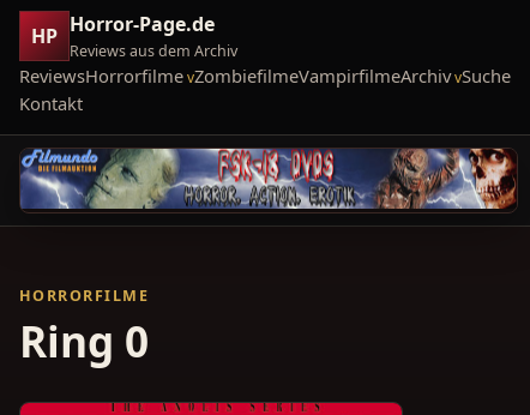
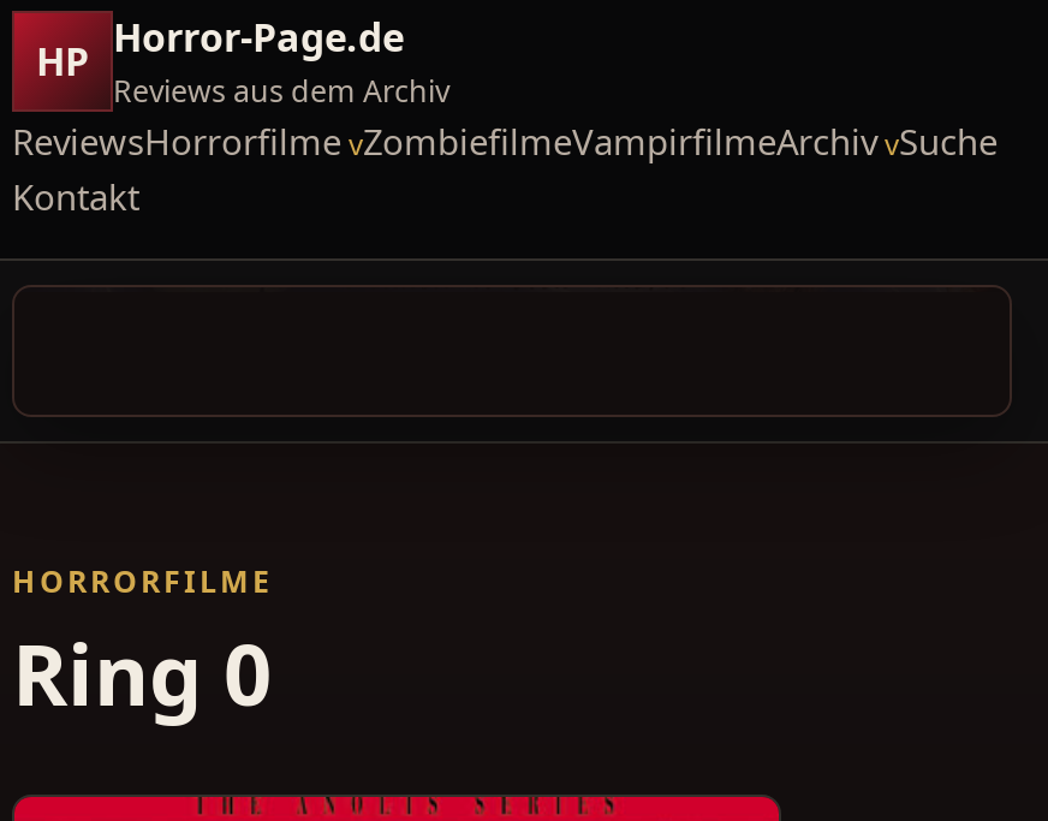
[19,148,517,210] [image] -> none

